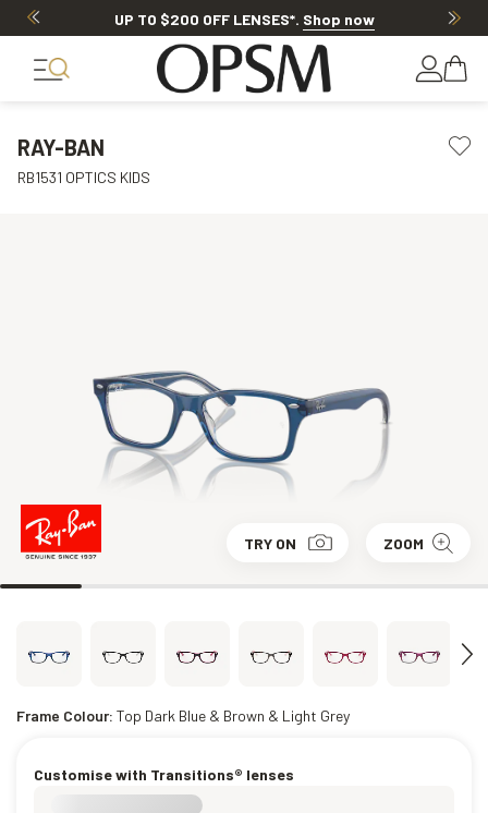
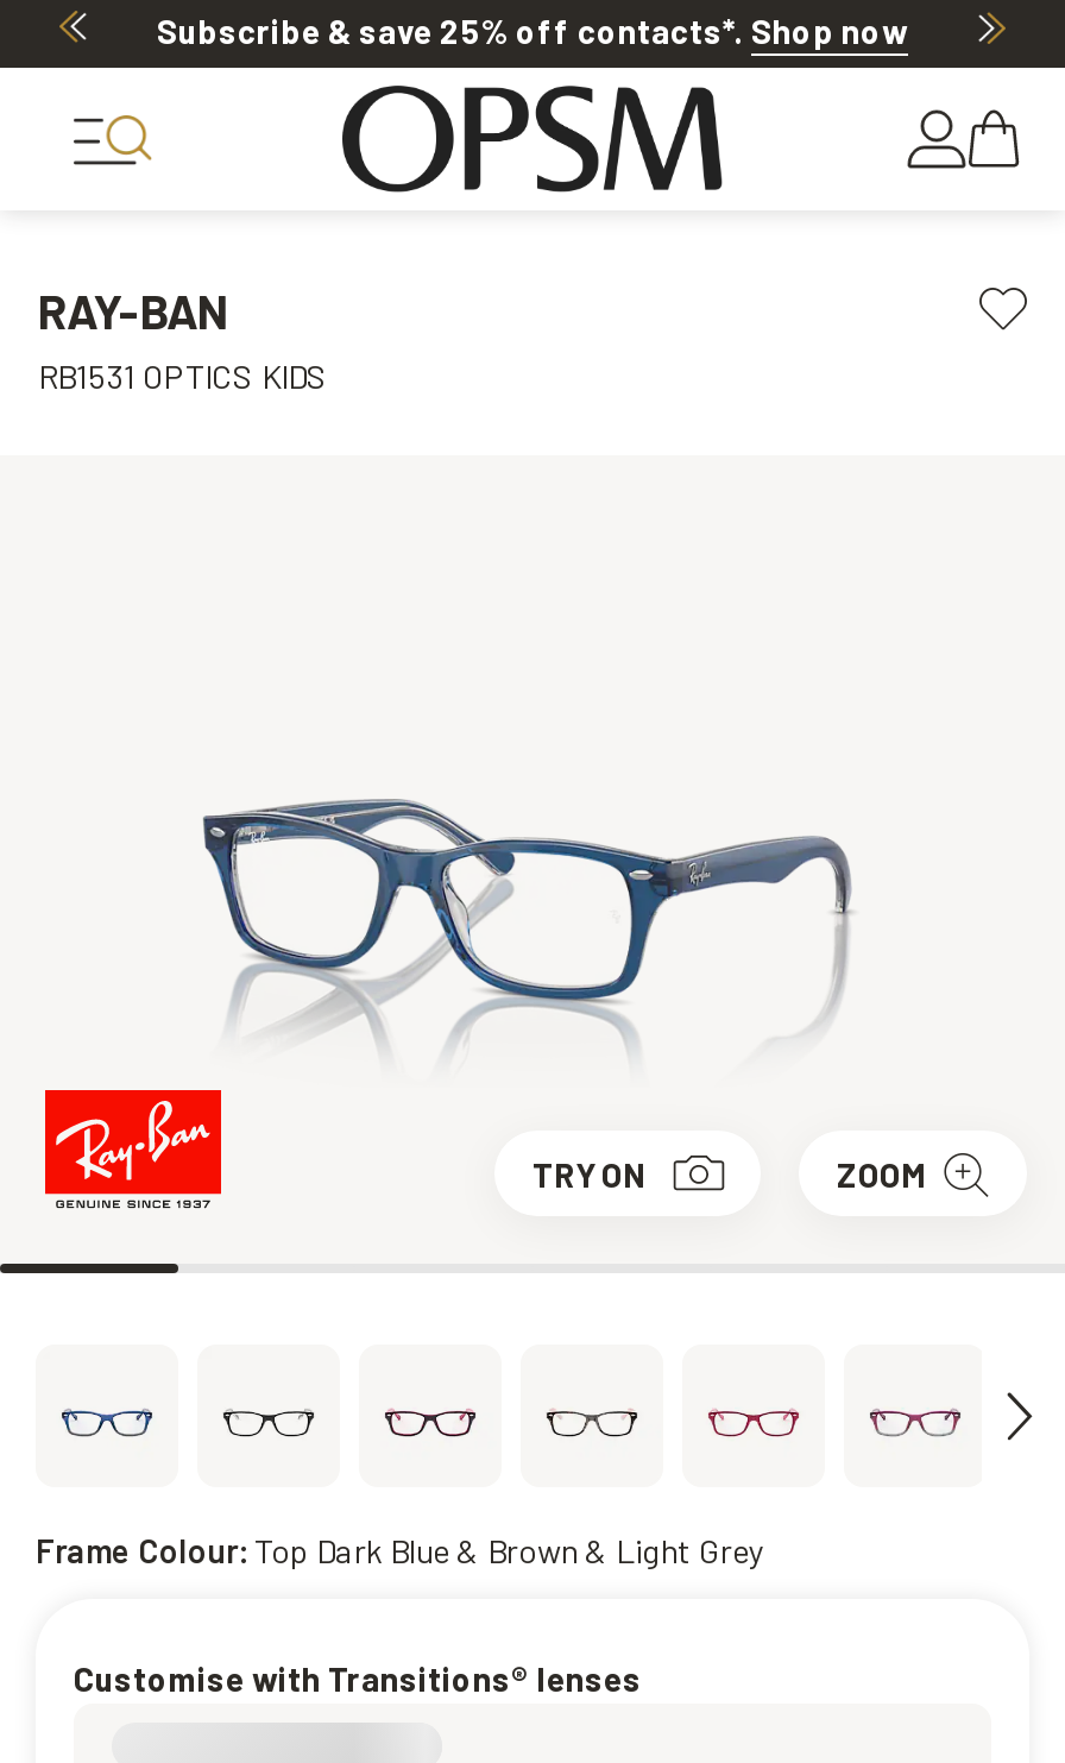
[114,10,374,29] UP TO $200 OFF LENSES*. Shop now -> [157,12,908,52] Subscribe & save 25% off contacts*. Shop now

